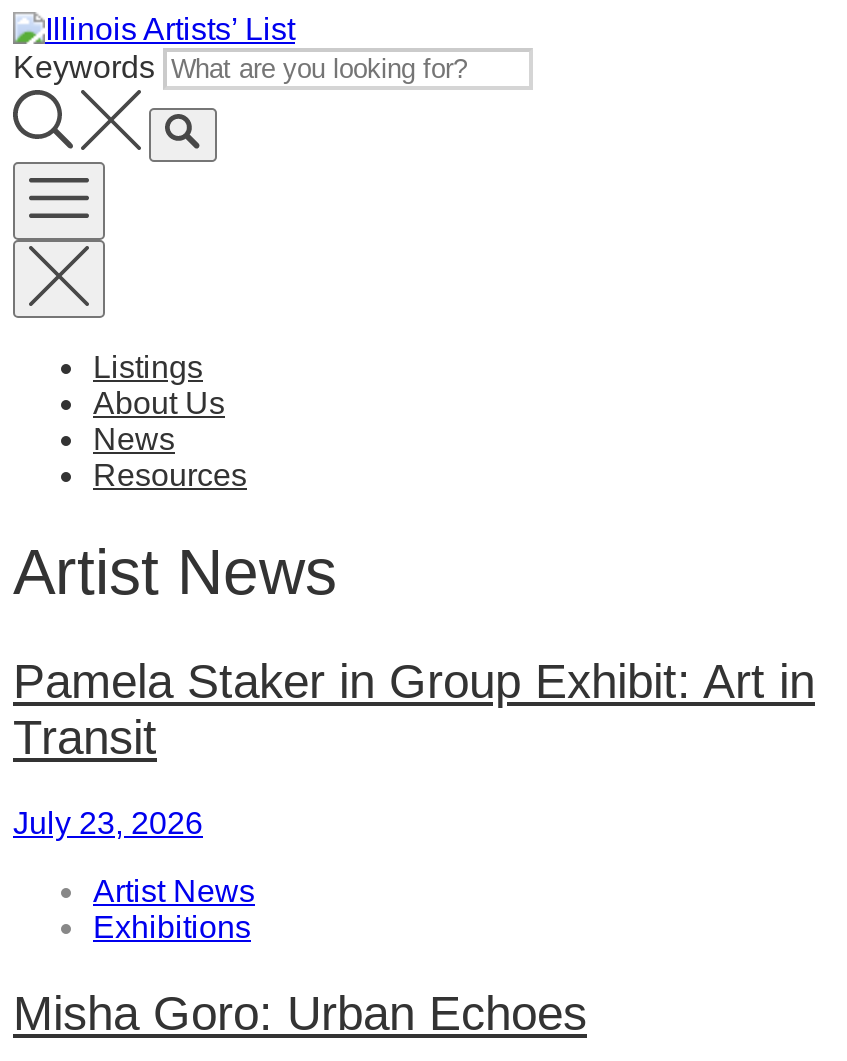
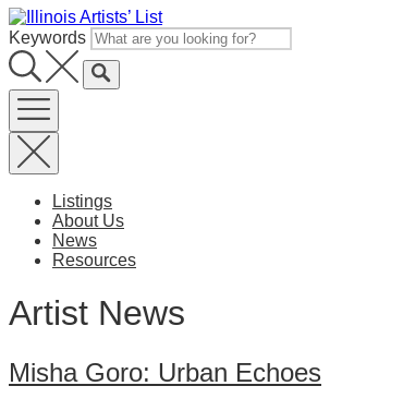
[13,654,815,944] Pamela Staker in Group Exhibit: Art in | Transit | July 23, 2026 | Artist News | Exhibitions -> none

